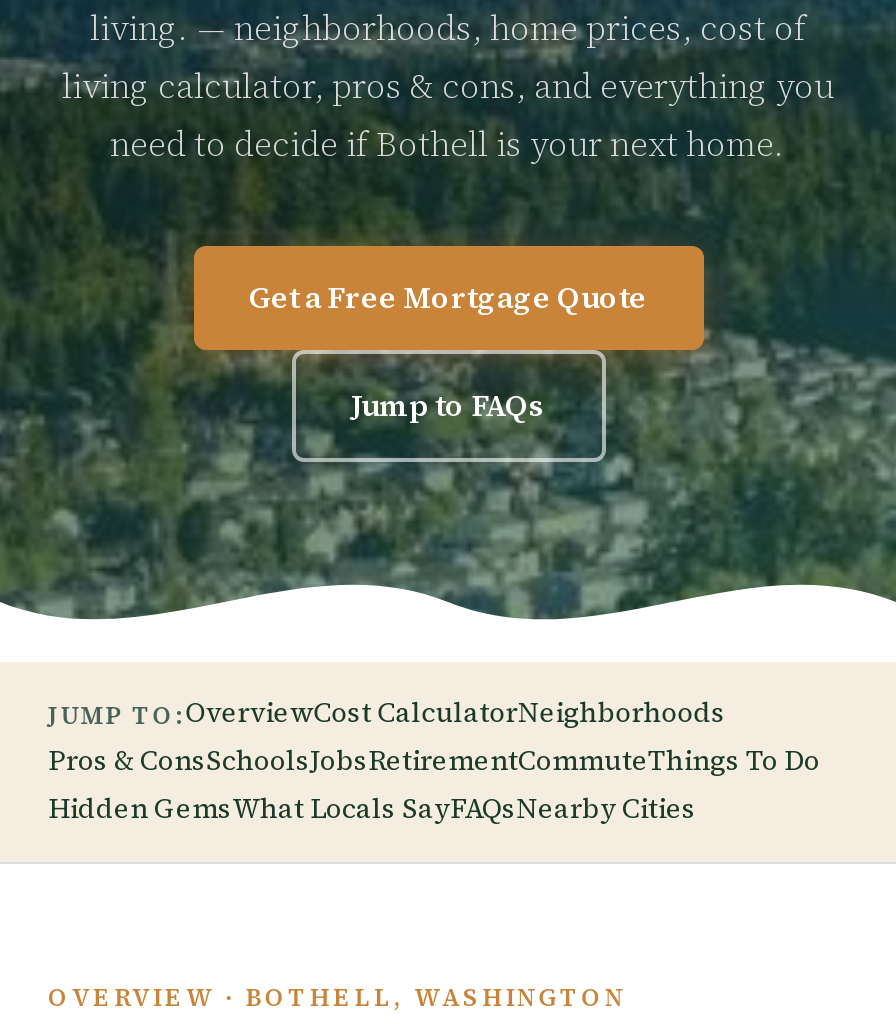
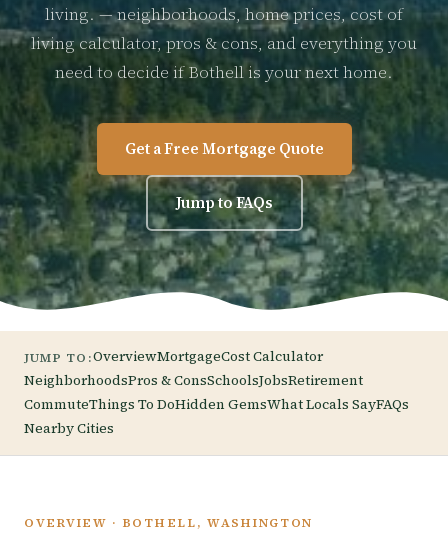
[48,694,820,828] JUMP TO: OverviewCost CalculatorNeighborhoods | Pros & ConsSchoolsJobsRetirementCommuteThings To Do | Hidden GemsWhat Locals SayFAQsNearby Cities -> [24,347,409,438] JUMP TO: OverviewMortgageCost Calculator | NeighborhoodsPros & ConsSchoolsJobsRetirement | CommuteThings To DoHidden GemsWhat Locals SayFAQs | Nearby Cities

